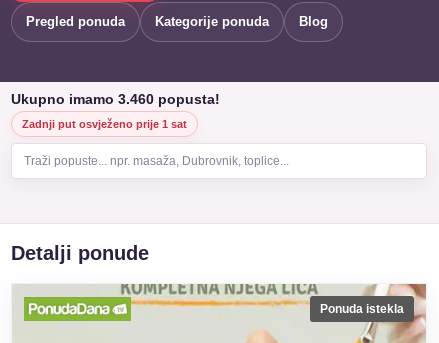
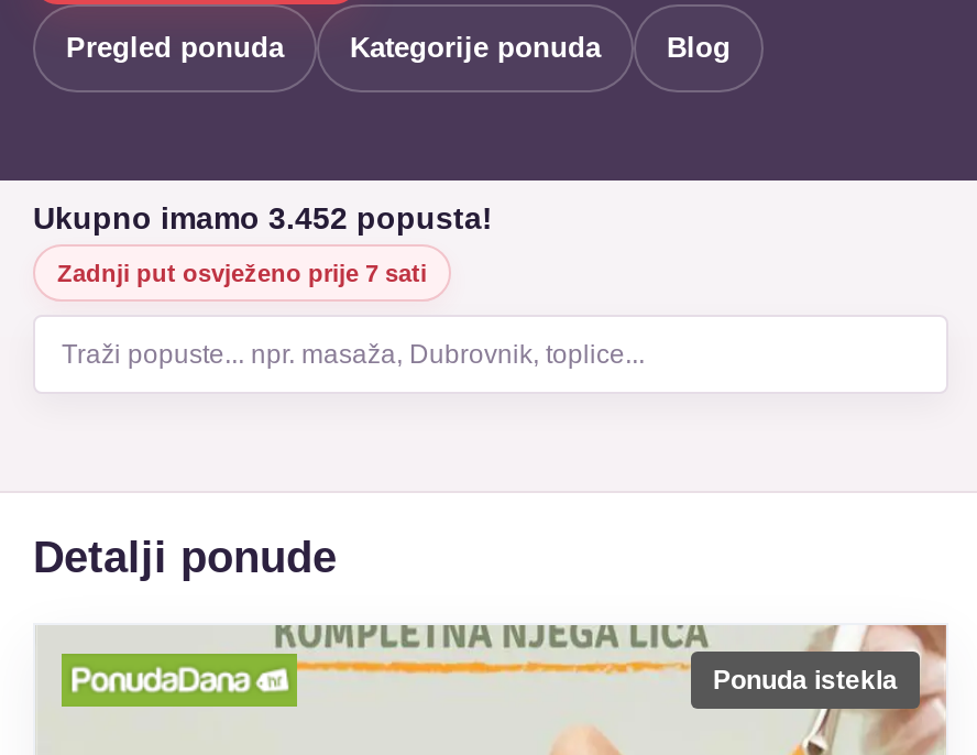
[11,91,220,107] Ukupno imamo 3.460 popusta! -> [33,200,493,235] Ukupno imamo 3.452 popusta!
[22,118,187,130] Zadnji put osvježeno prije 1 sat -> [57,259,427,286] Zadnji put osvježeno prije 7 sati

